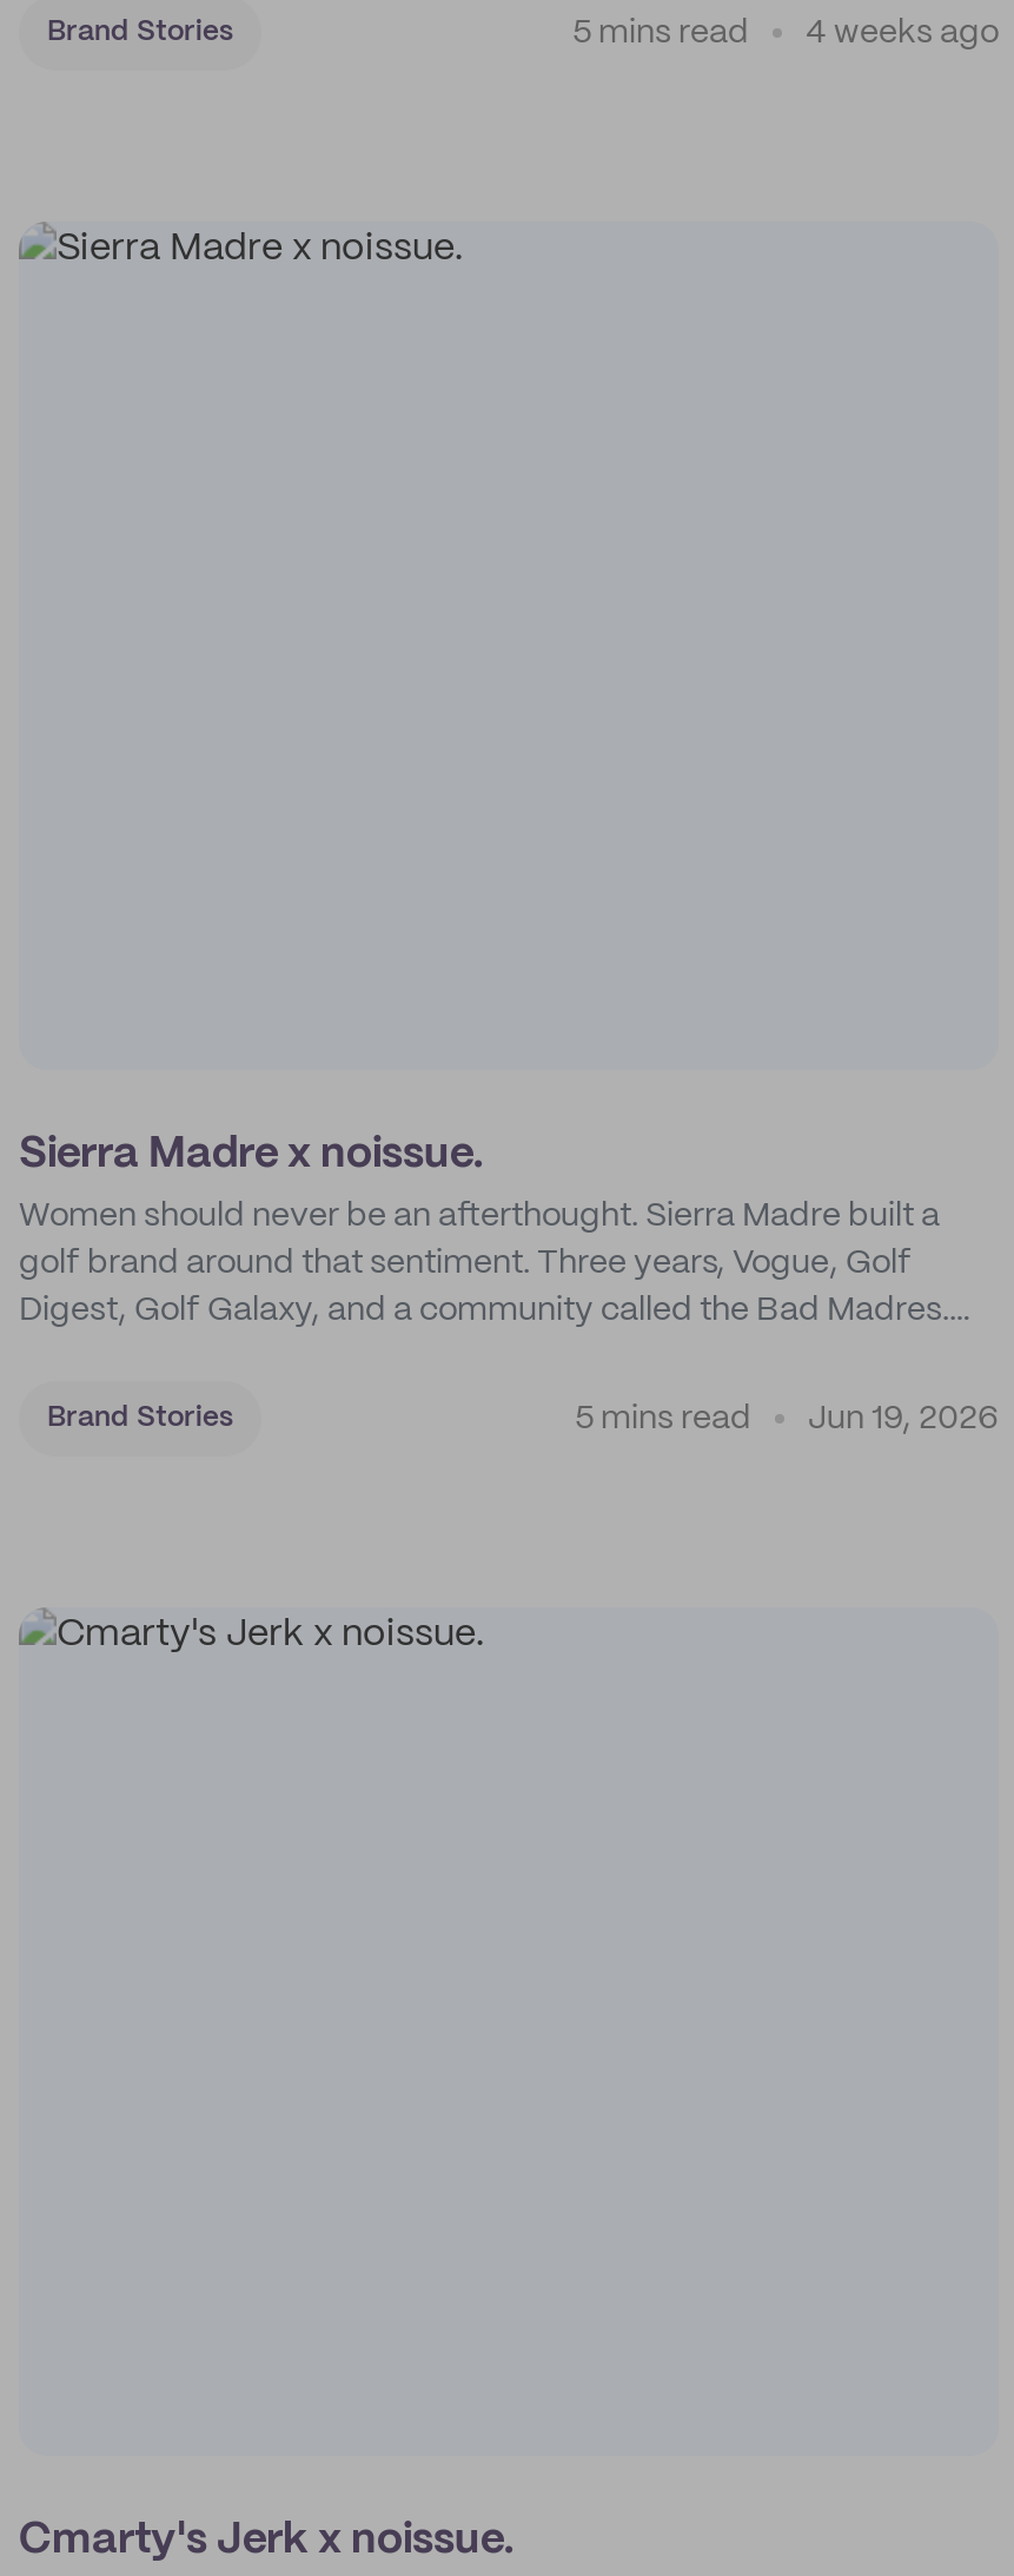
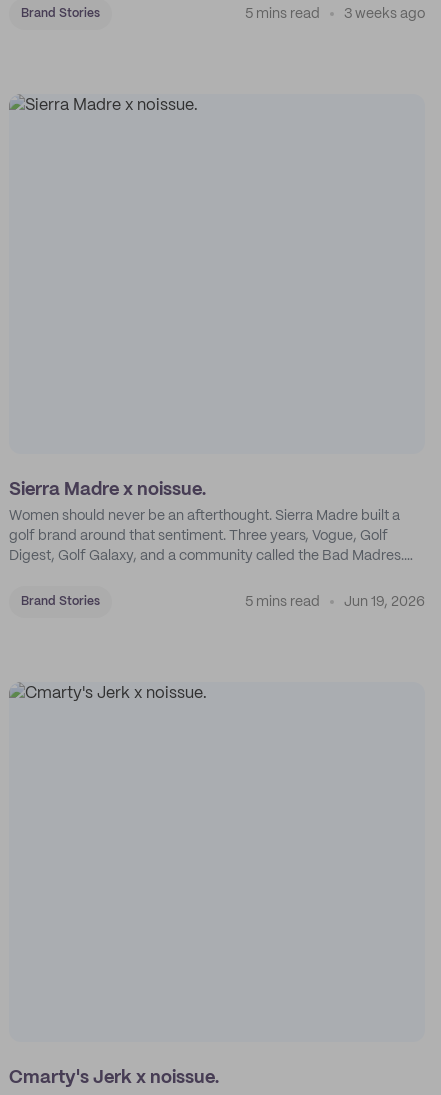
[572,16,999,49] 5 mins read 4 weeks ago -> [245,7,425,21] 5 mins read 3 weeks ago

